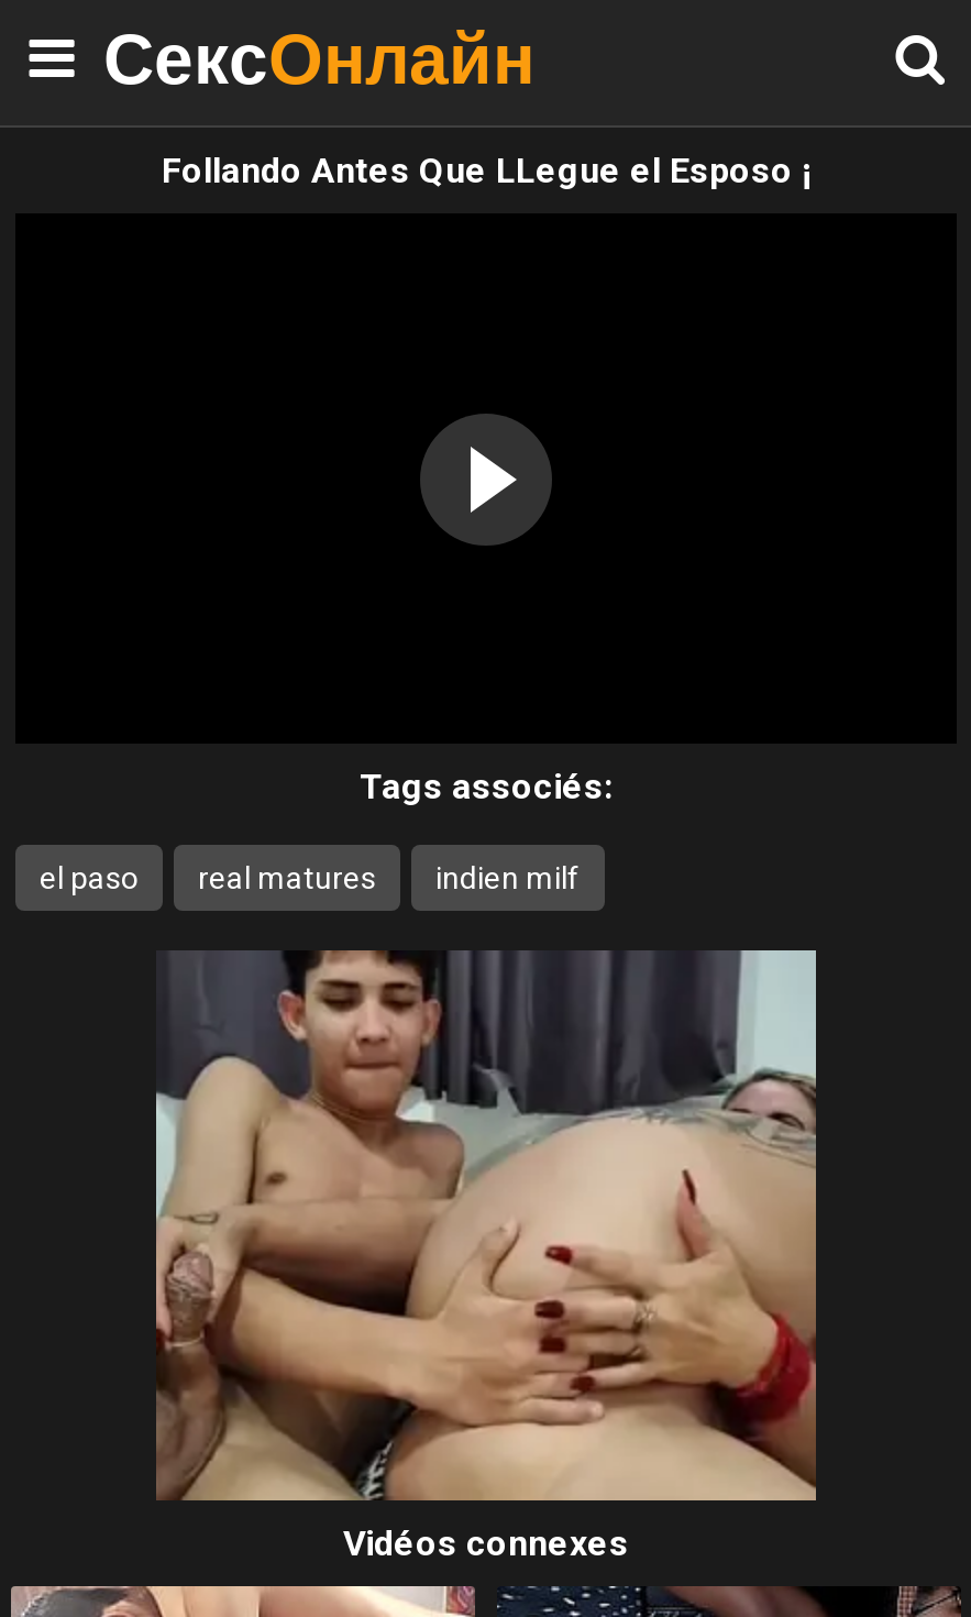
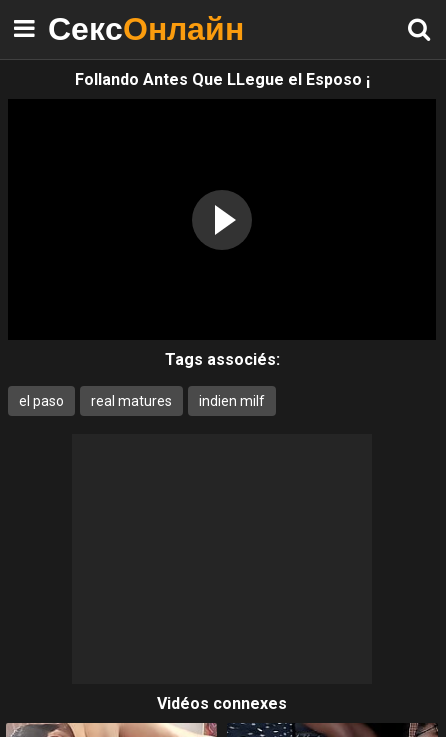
[154,948,818,1503] [image] -> none

